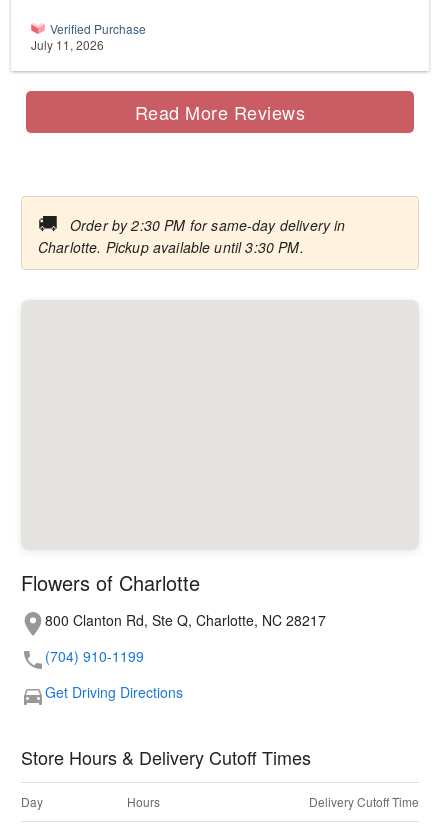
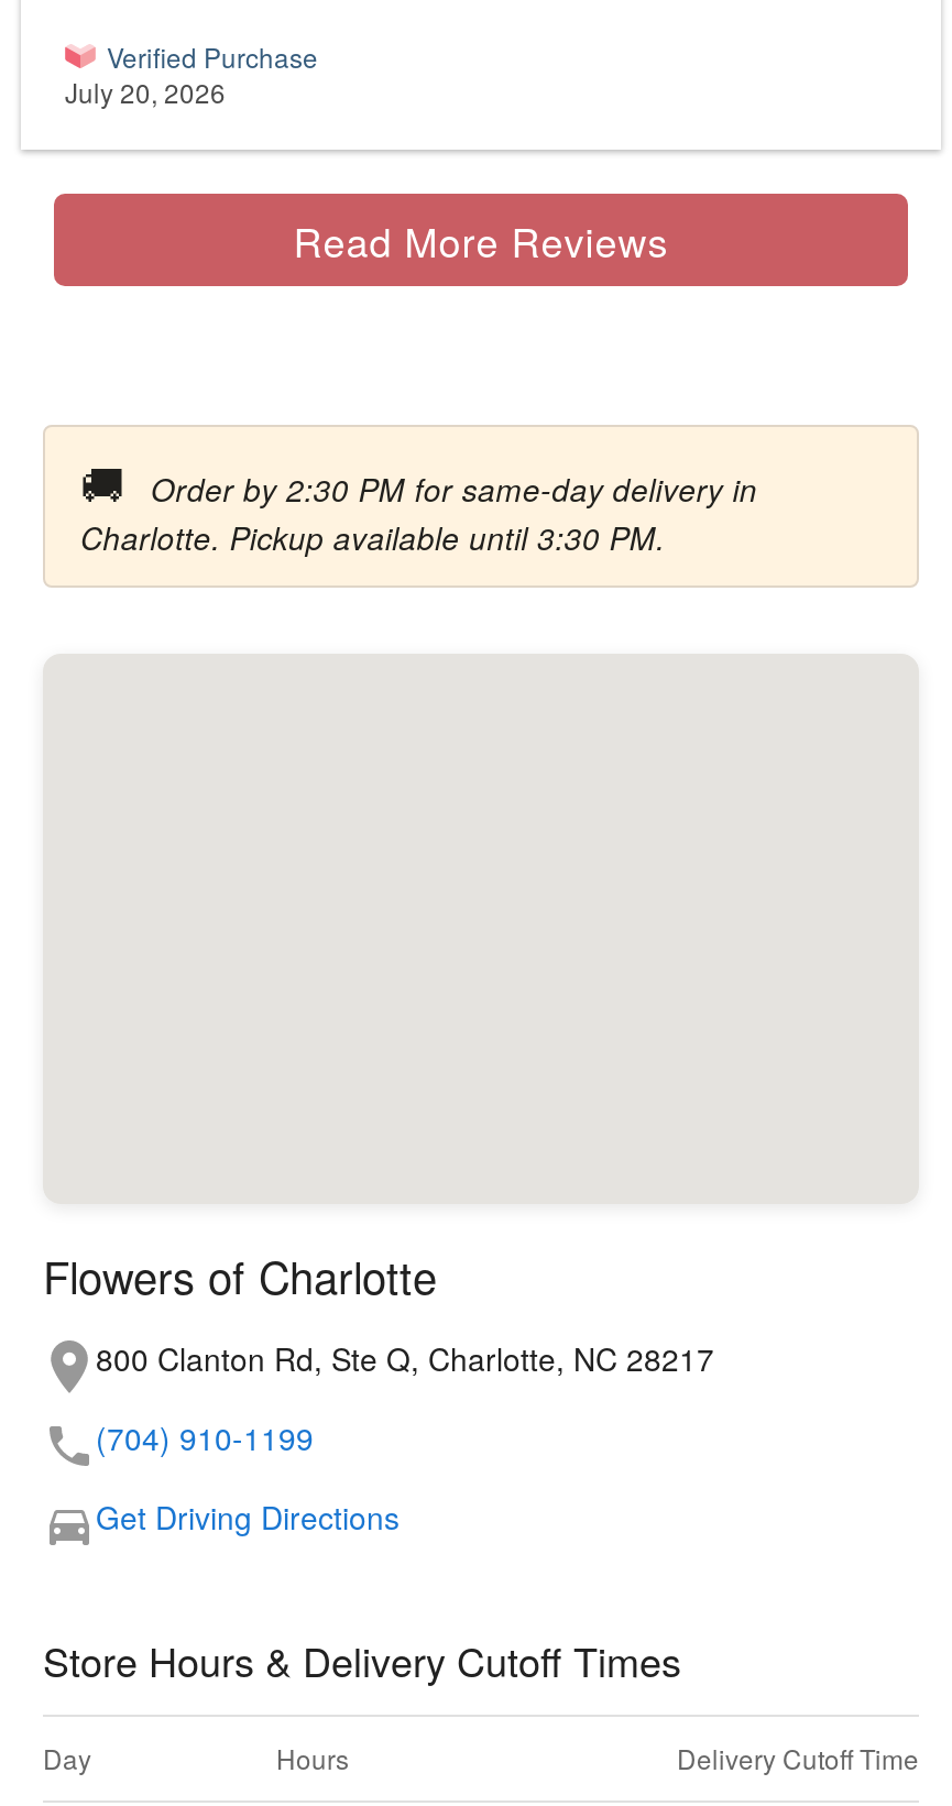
[31,36,104,53] July 11, 2026 -> [65,73,226,110] July 20, 2026

